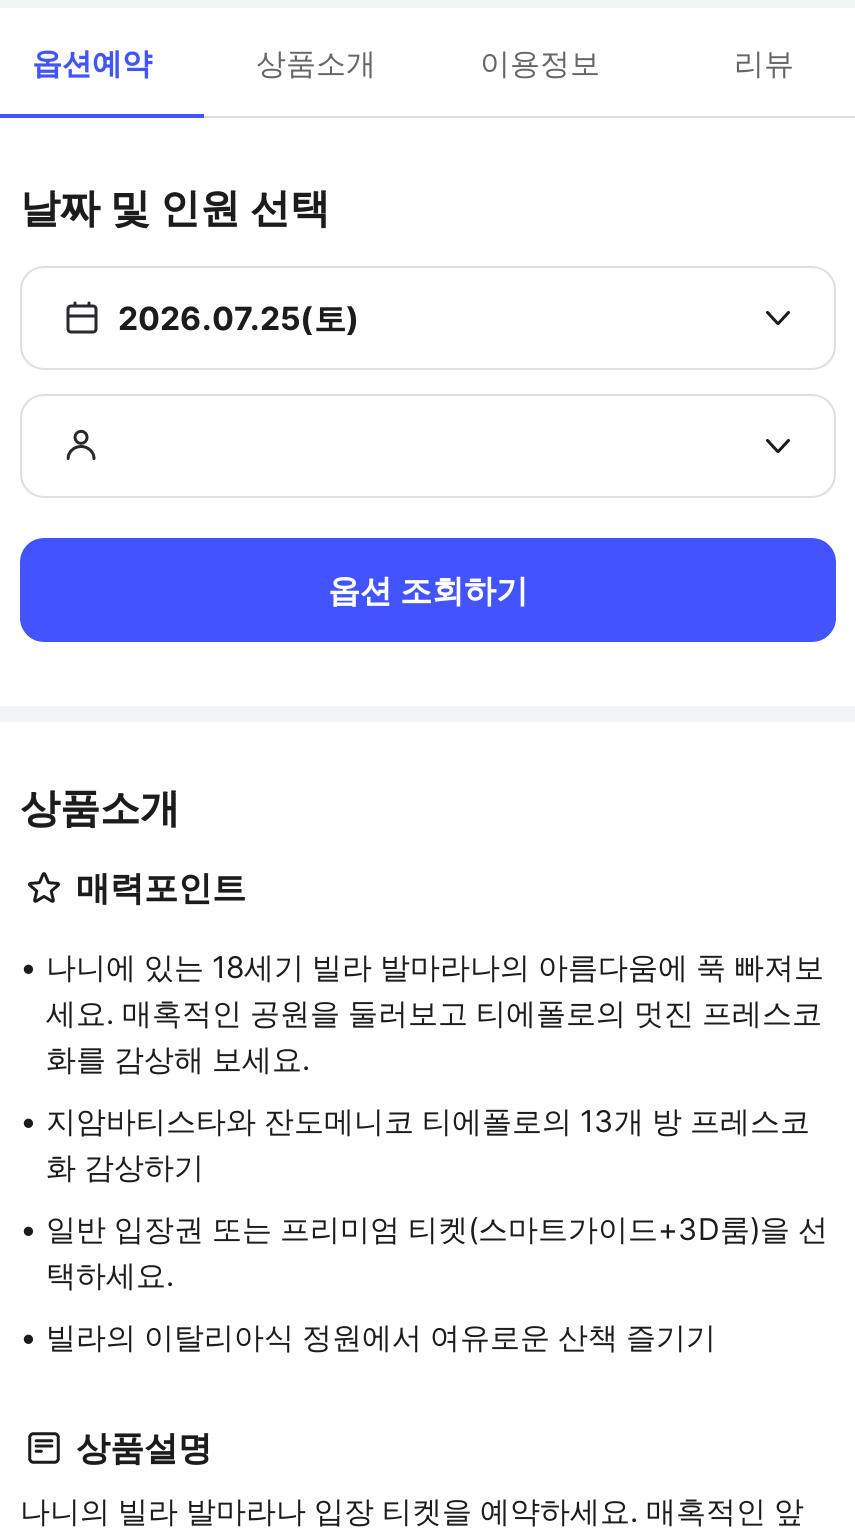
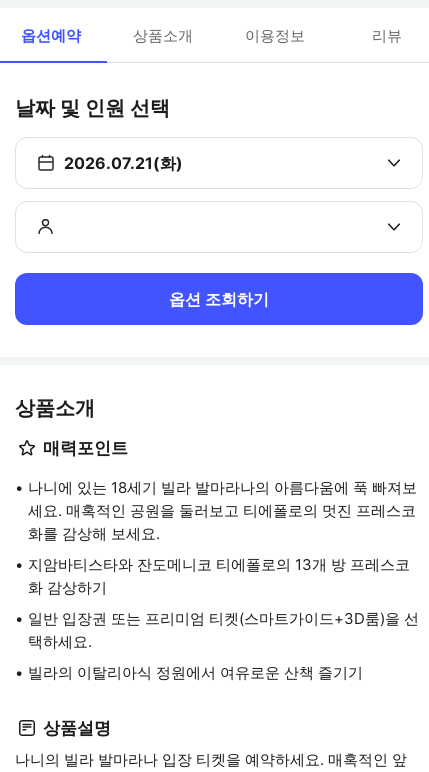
[118,298,360,338] 2026.07.25(토) -> [64,153,183,173] 2026.07.21(화)

